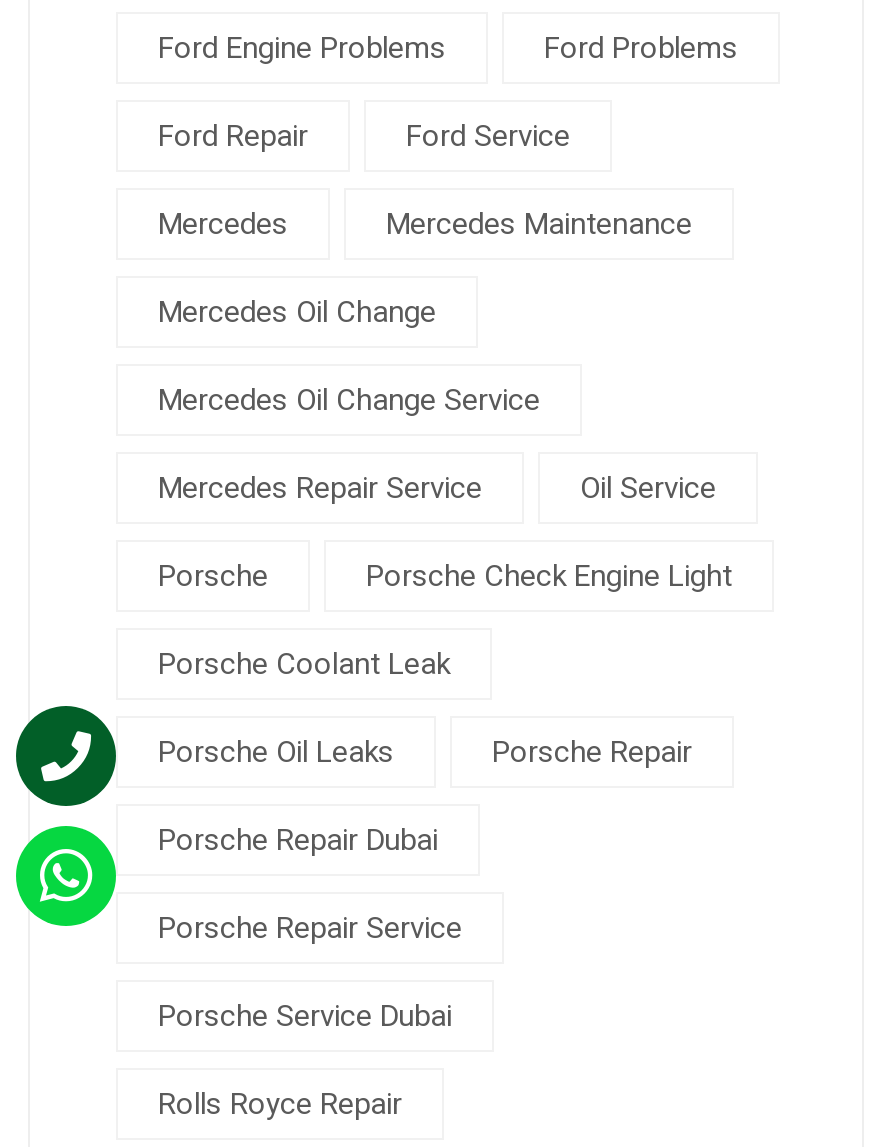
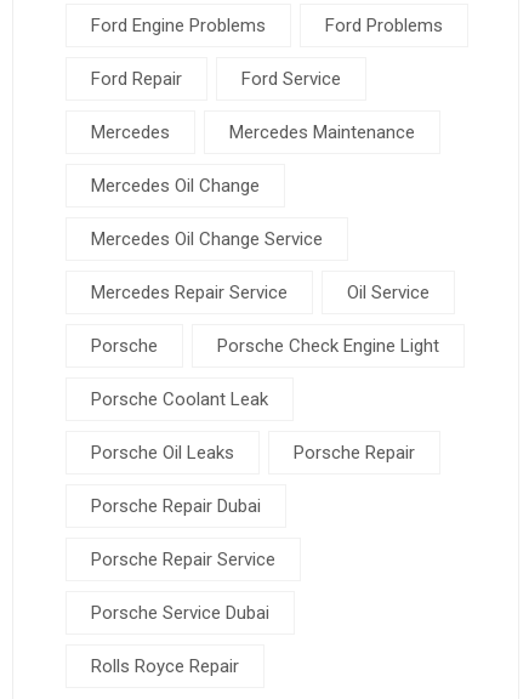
[14,704,118,808] [image] -> none
[14,824,118,928] [image] -> none

